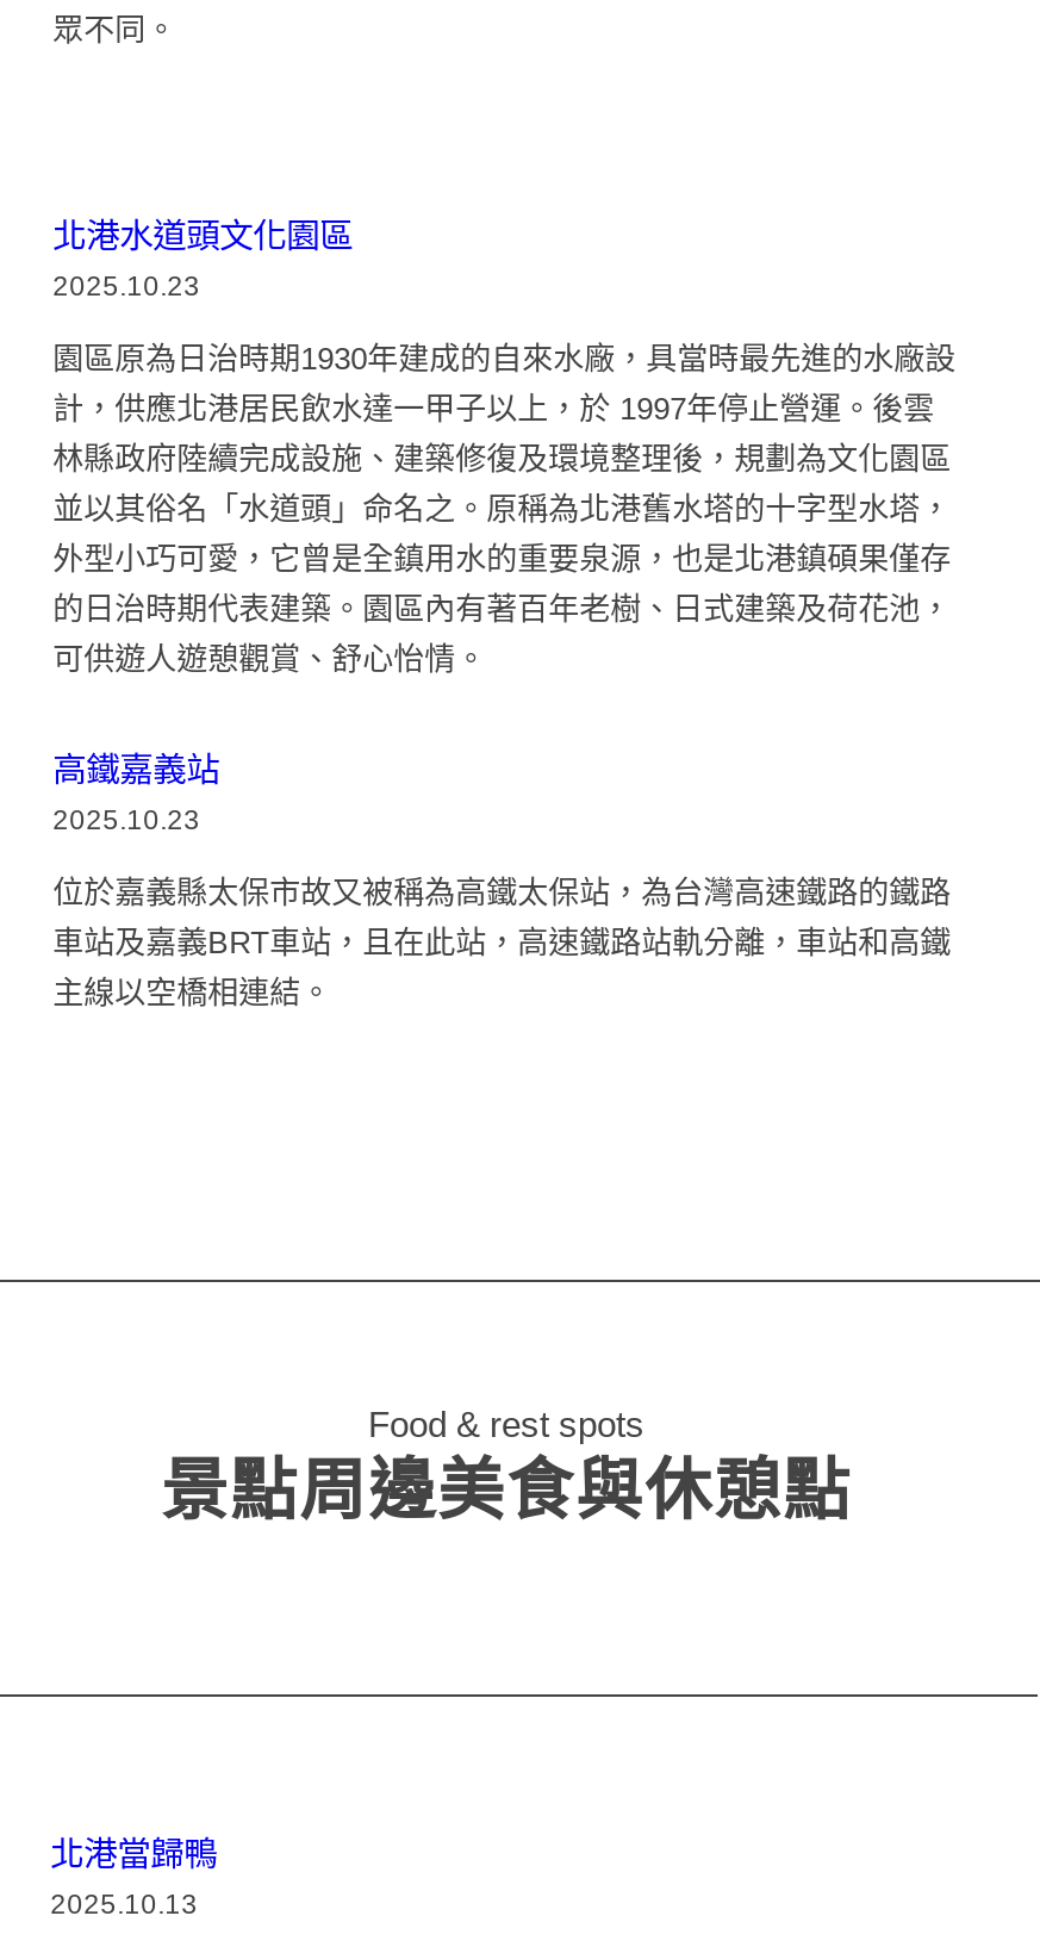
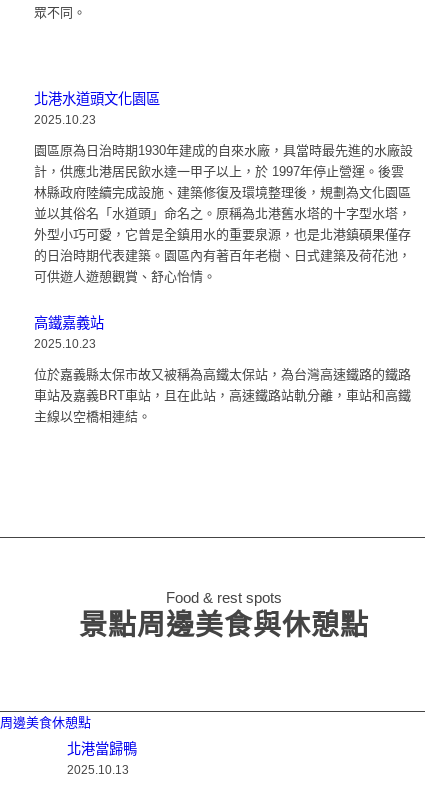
none -> [0,715,91,730] 周邊美食休憩點

